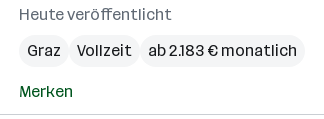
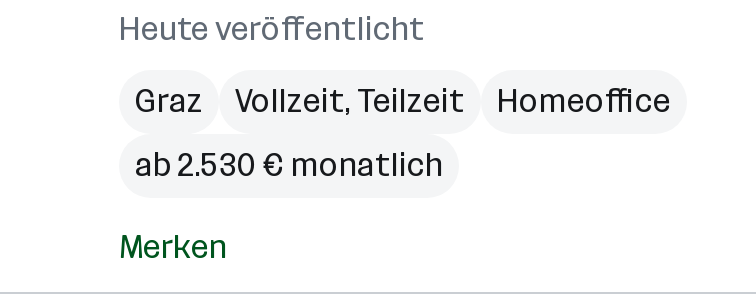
[77,41,297,60] Vollzeit | ab 2.183 € monatlich -> [135,82,671,184] Vollzeit, Teilzeit | Homeoffice | ab 2.530 € monatlich

